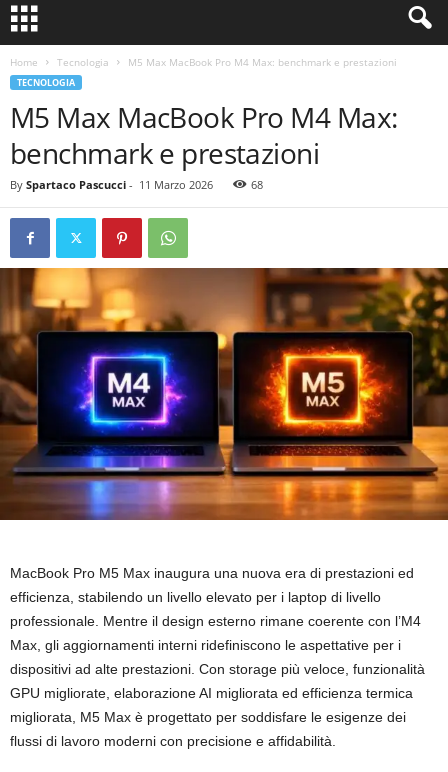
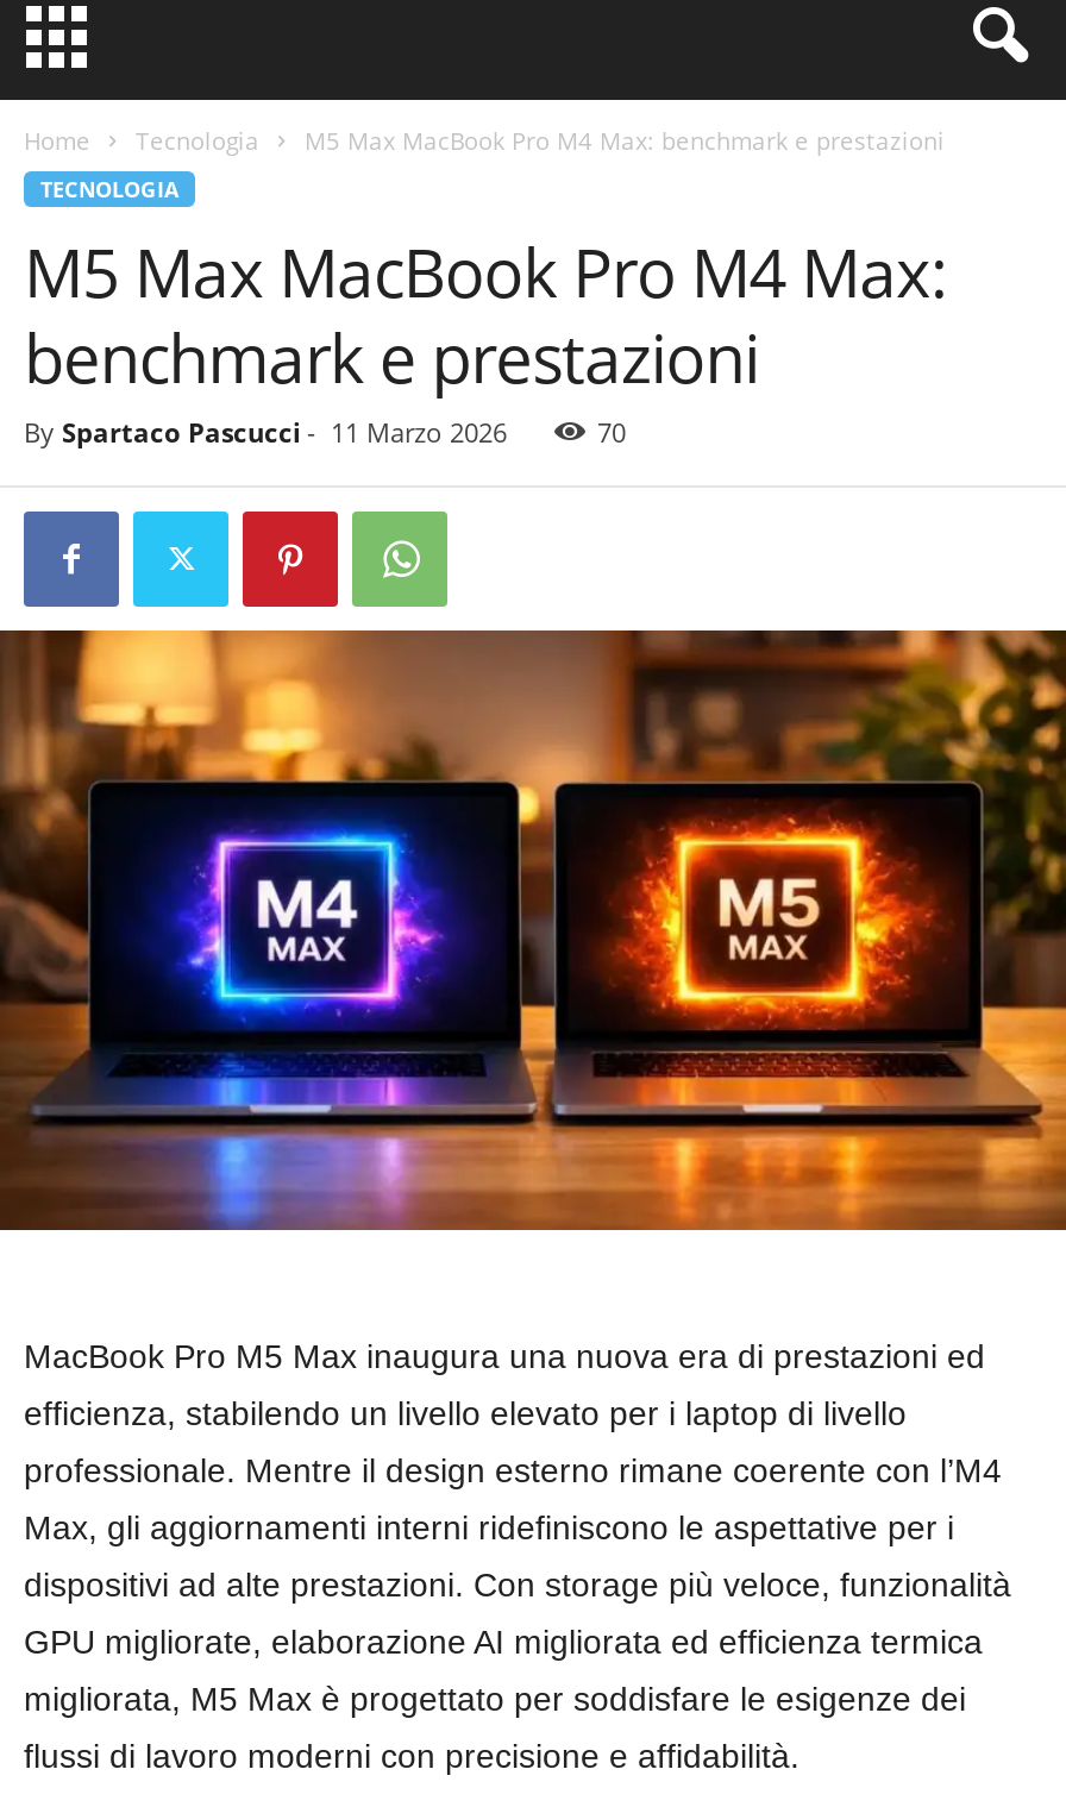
[251,177,263,192] 68 -> [597,414,626,450] 70

